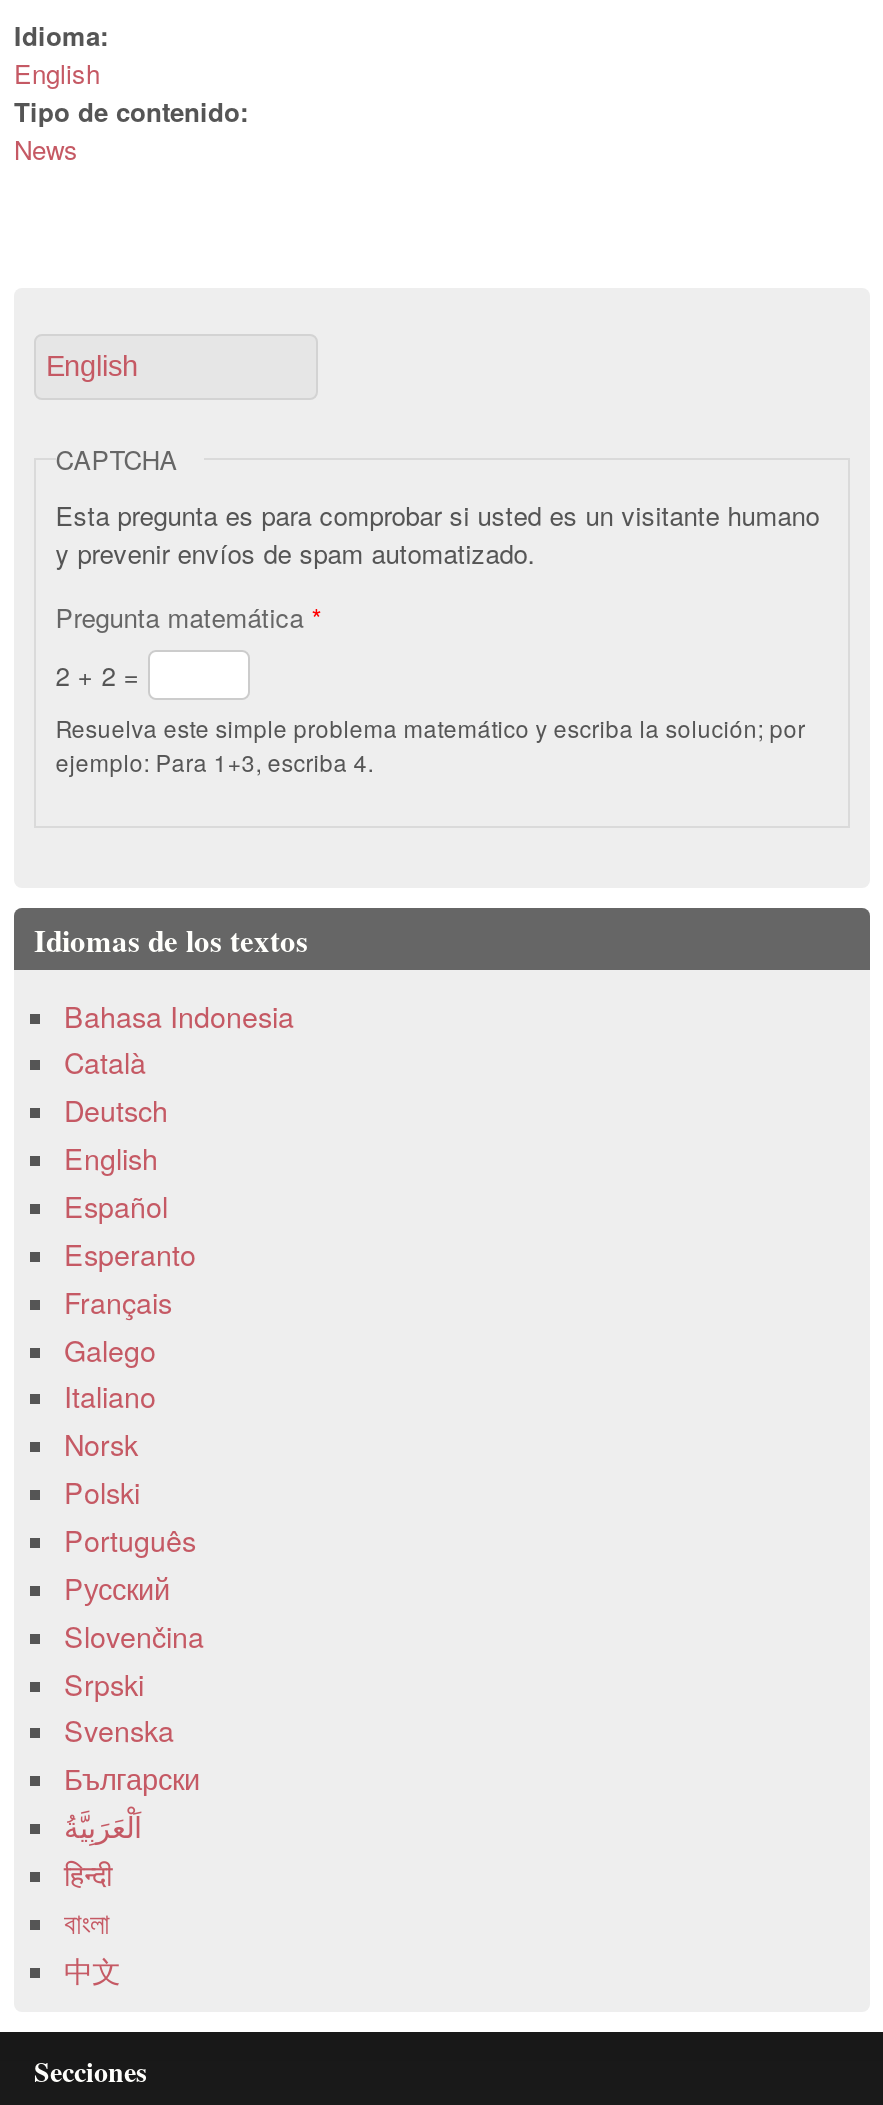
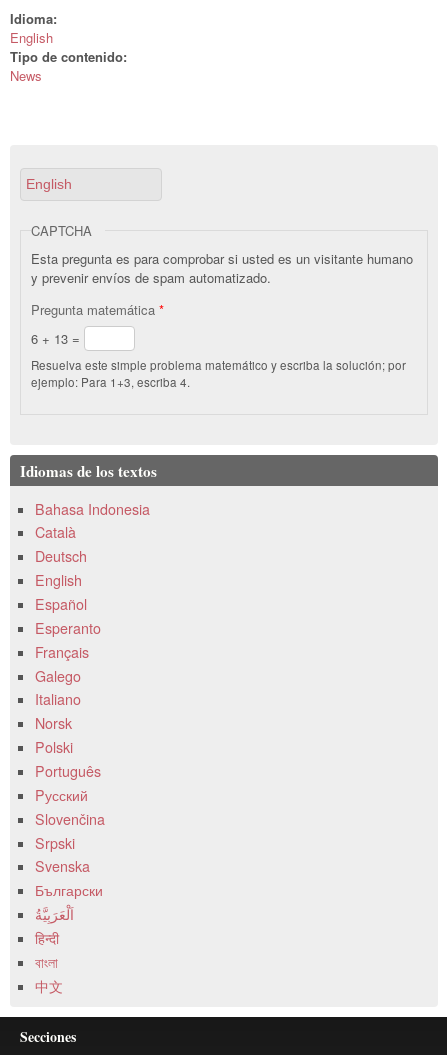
[56,656,148,694] 2 + 2 = -> [31,329,84,348] 6 + 13 =

